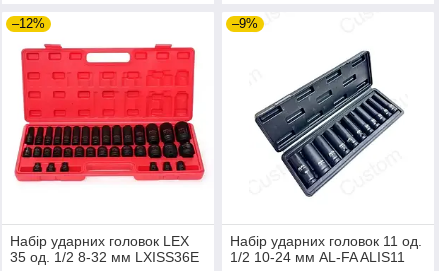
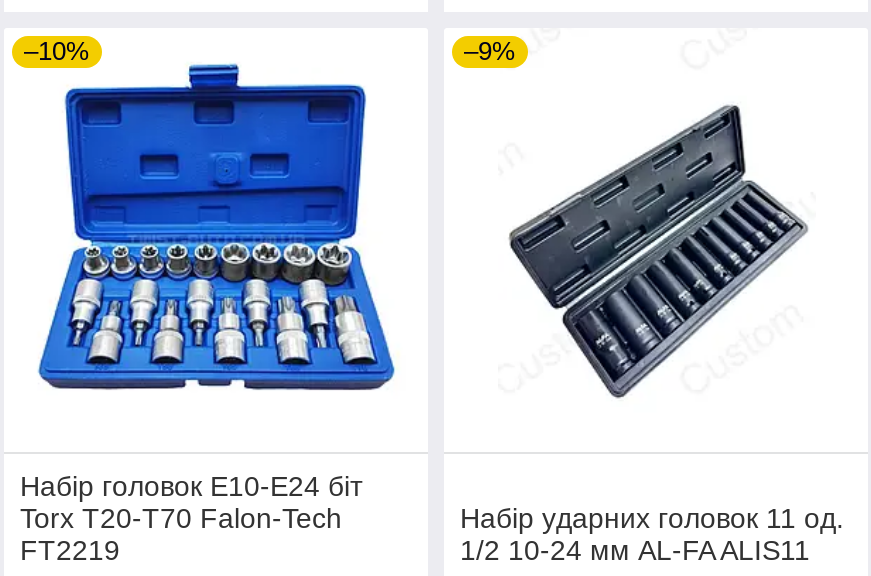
[12,16,206,183] [image] | –12% -> [24,37,404,392] [image] | –10%
[10,233,199,265] Набір ударних головок LEX | 35 од. 1/2 8-32 мм LXISS36E -> [20,471,362,567] Набір головок E10-E24 біт | Torx T20-T70 Falon-Tech | FT2219

